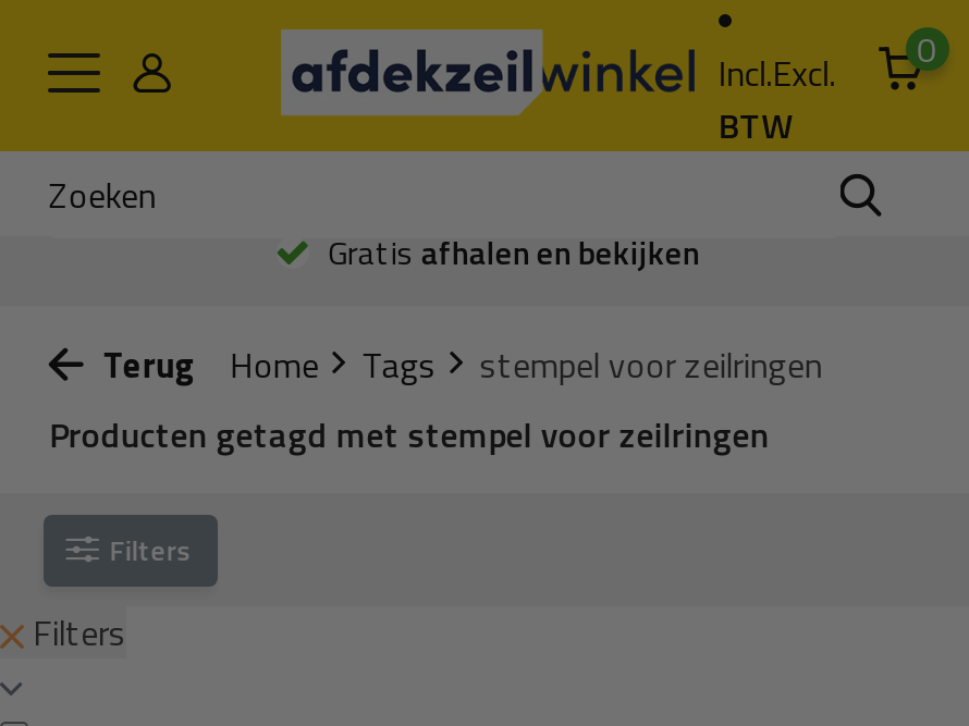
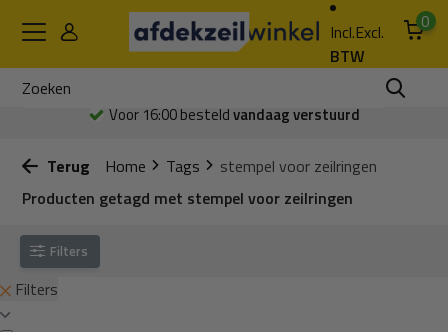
[321,226,700,276] Gratis afhalen en bekijken -> [109,102,360,125] Voor 16:00 besteld vandaag verstuurd

